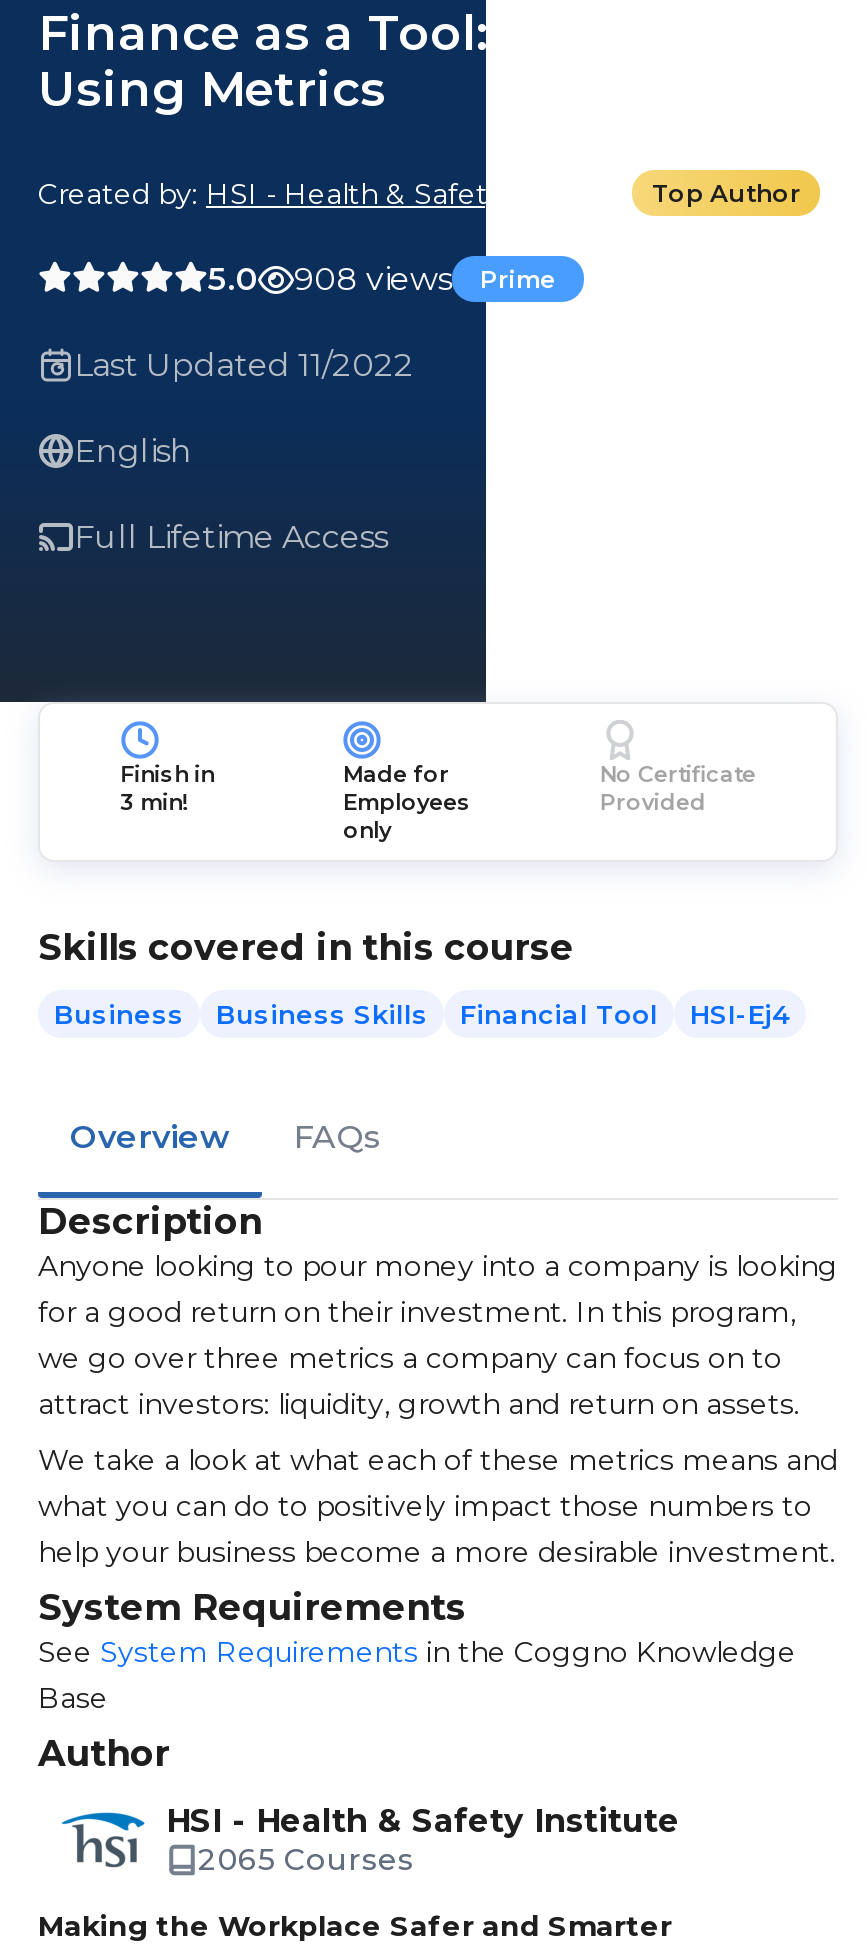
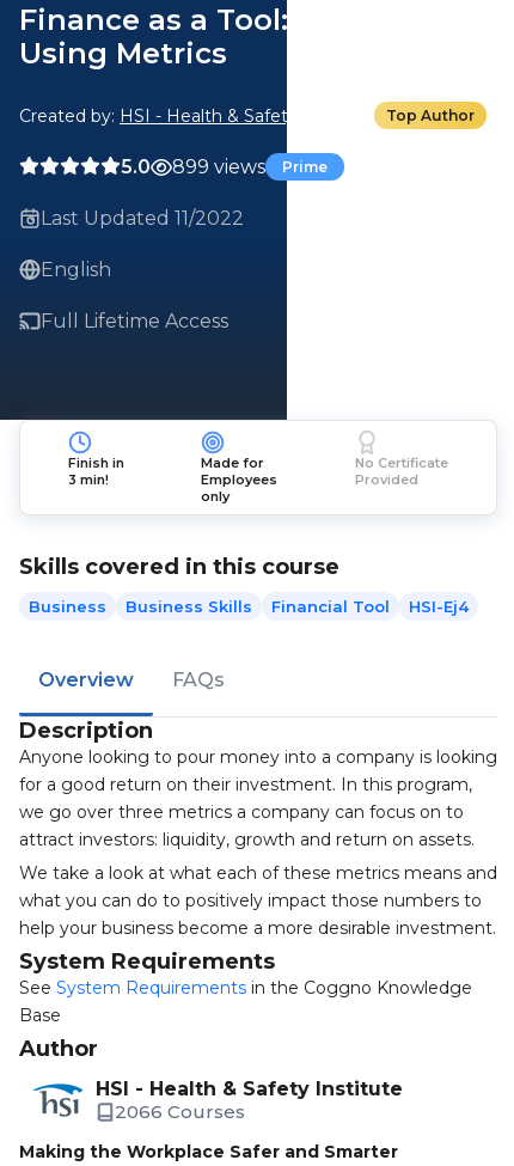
[208,260,556,298] 5.0 908 views Prime -> [121,155,328,178] 5.0 899 views Prime
[198,1840,414,1878] 2065 Courses -> [115,1100,245,1123] 2066 Courses

